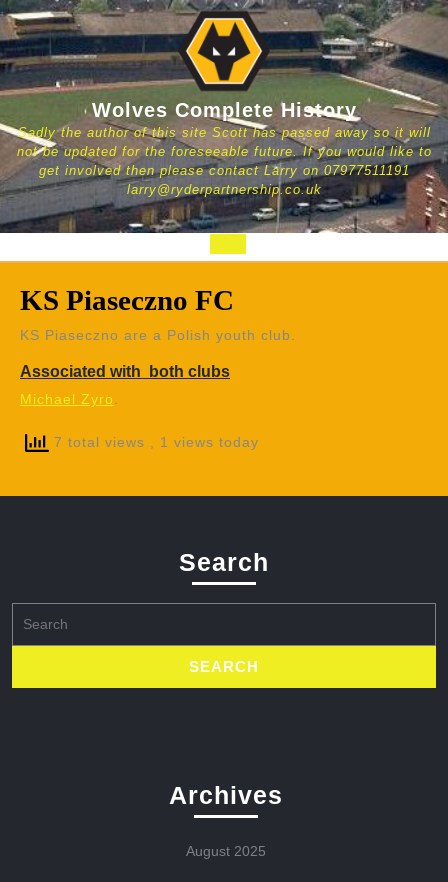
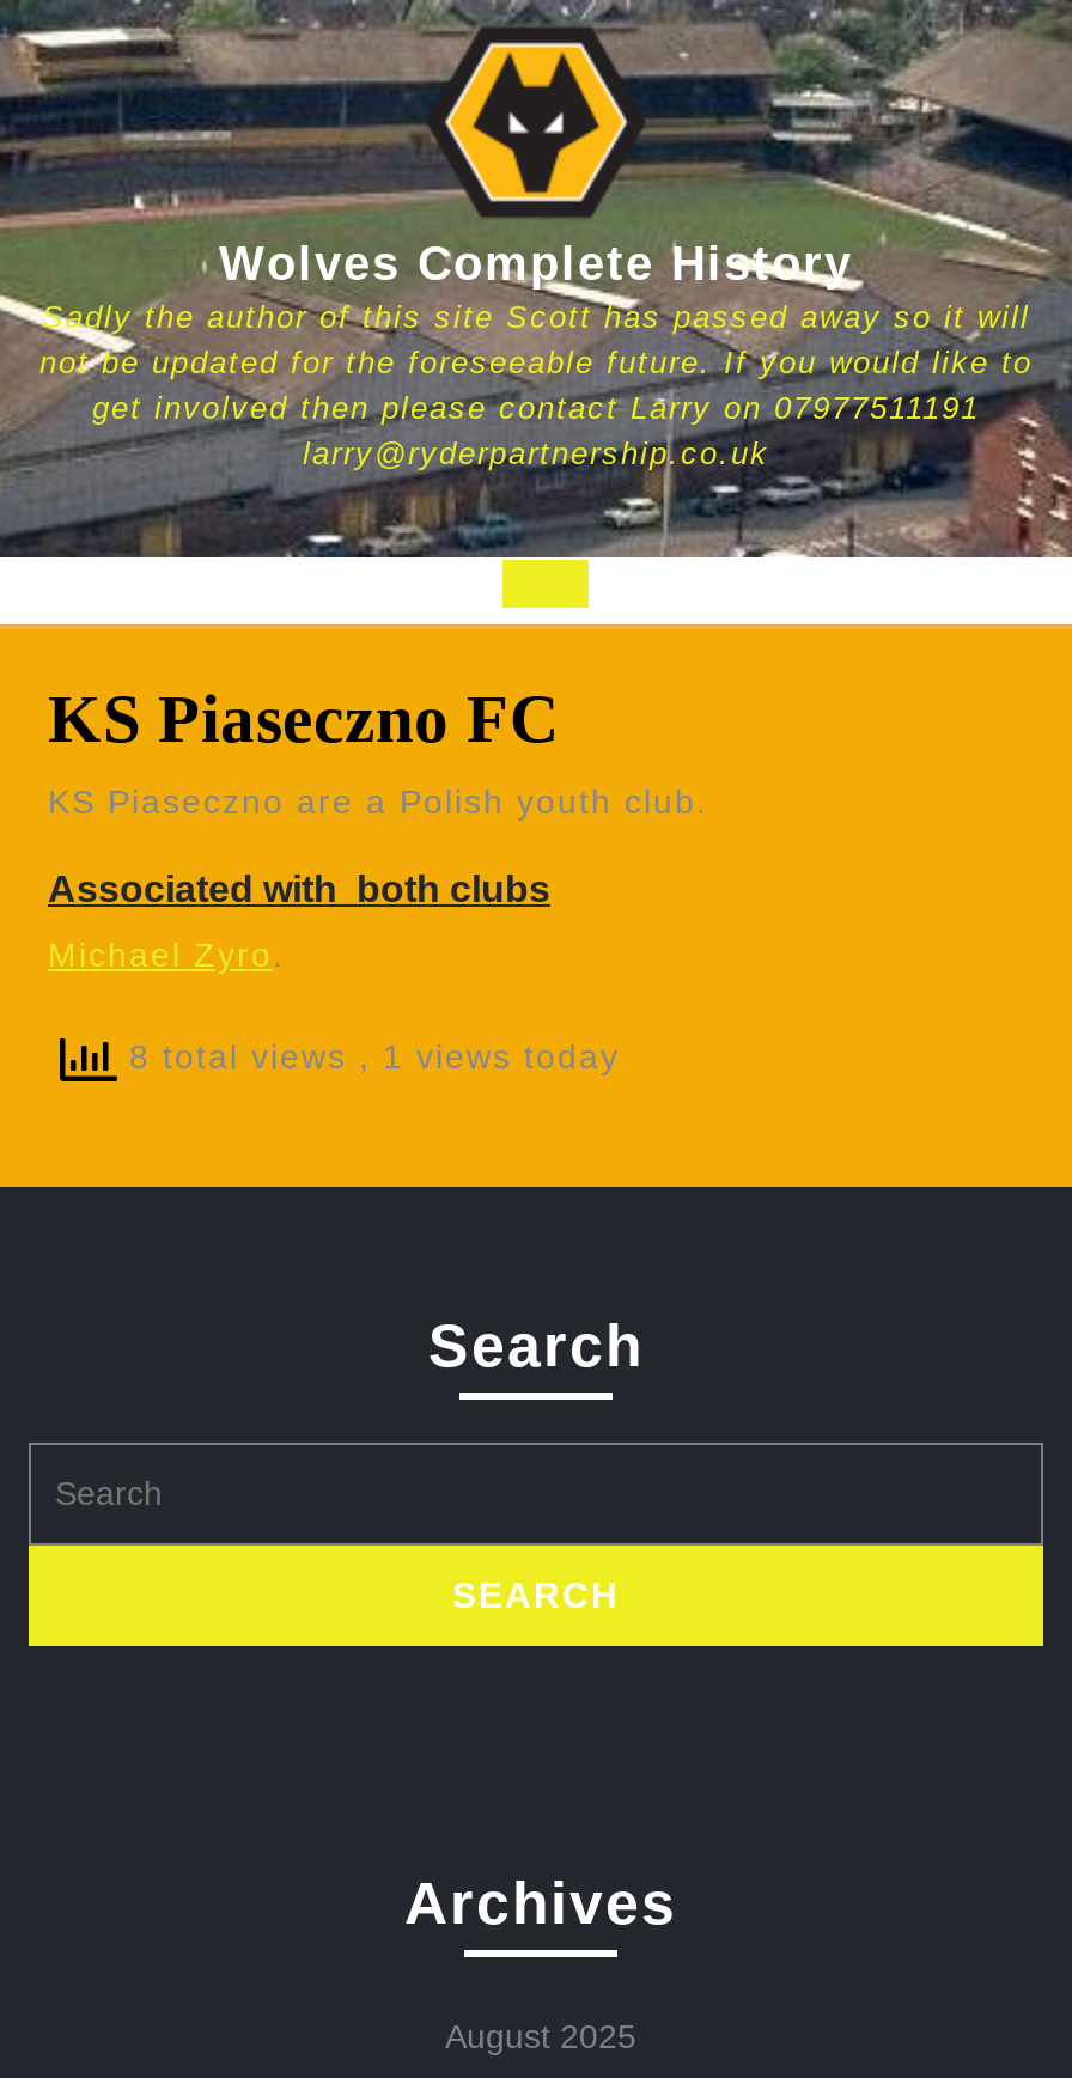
[49,434,259,450] 7 total views, 1 views today -> [117,1038,620,1076] 8 total views, 1 views today

